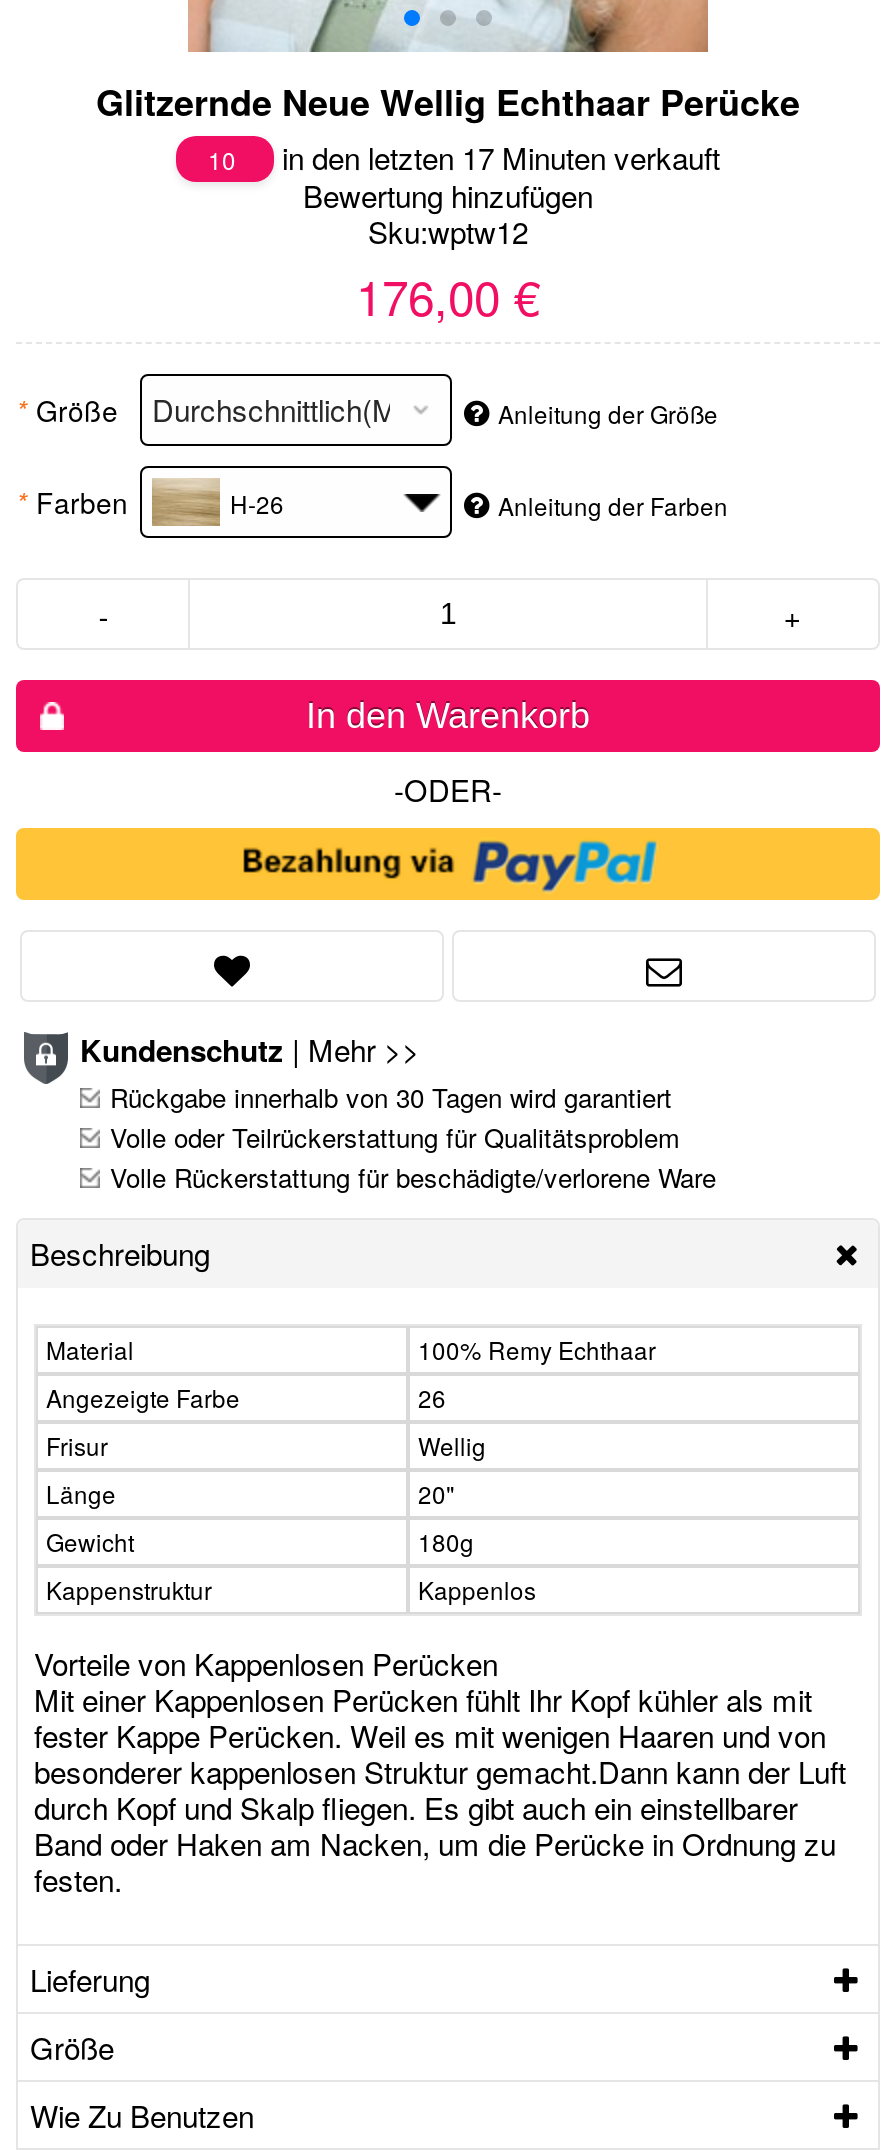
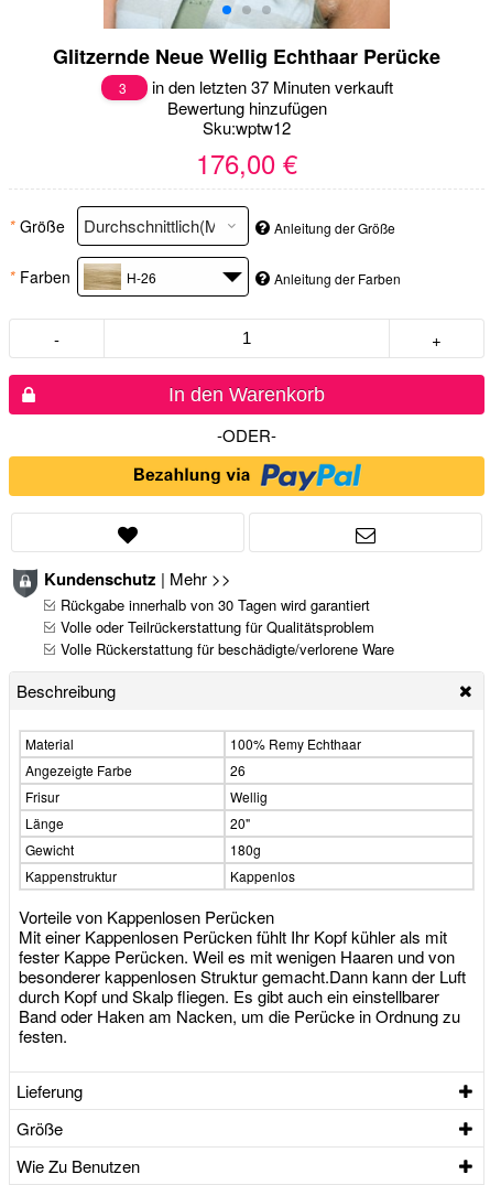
[208,141,242,175] 10 -> [118,78,129,97] 3
[274,135,720,177] in den letzten 17 Minuten verkauft -> [147,75,393,98] in den letzten 37 Minuten verkauft

